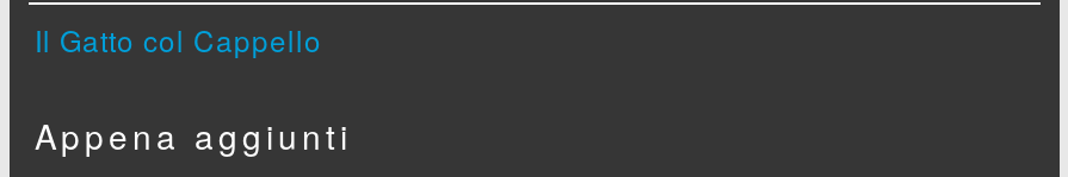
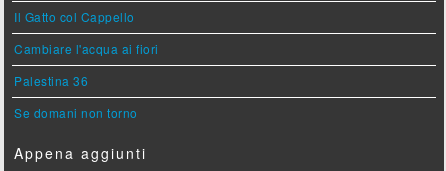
none -> [14,40,159,121] Cambiare l'acqua ai fiori | Palestina 36 | Se domani non torno

